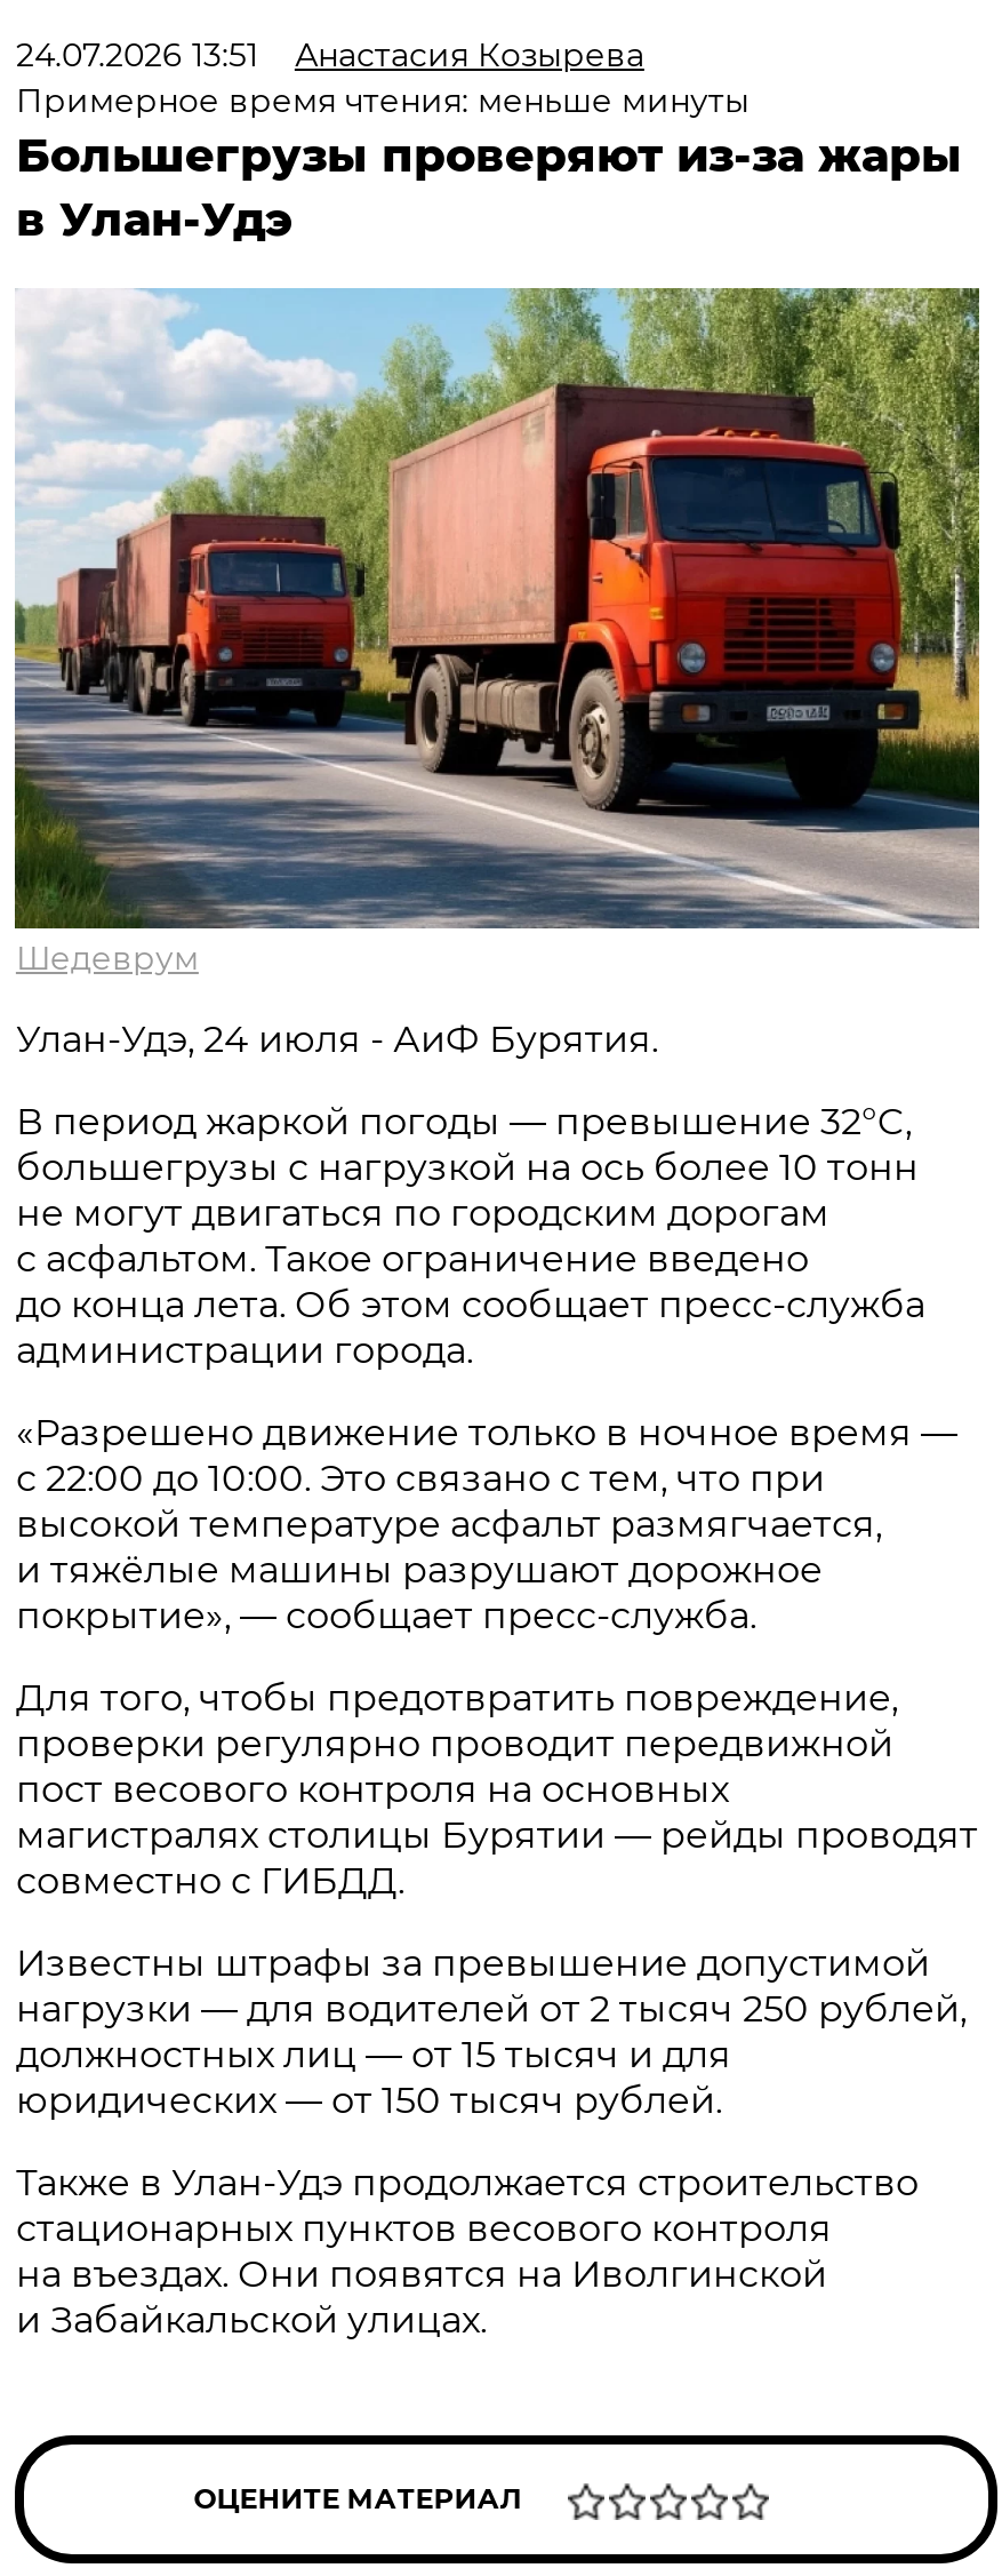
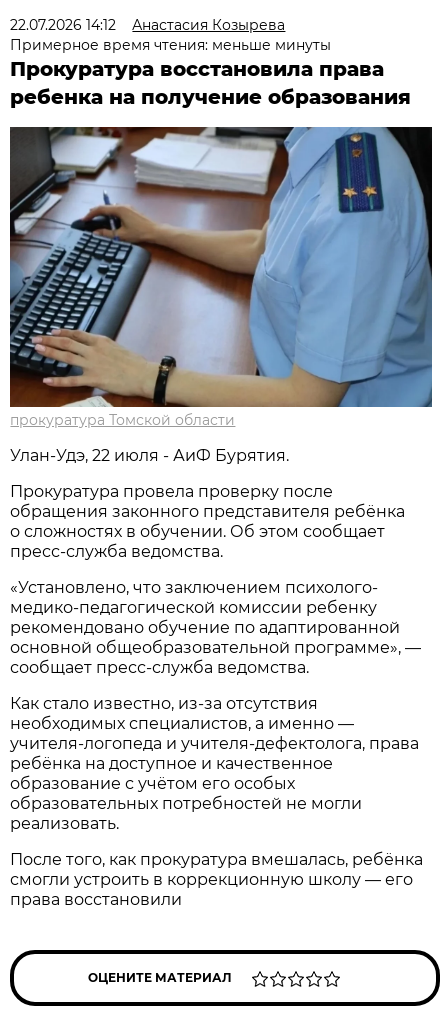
[16,34,644,75] 24.07.2026 13:51 Анастасия Козырева -> [10,16,285,34] 22.07.2026 14:12 Анастасия Козырева
[16,128,962,247] Большегрузы проверяют из-за жары | в Улан-Удэ -> [10,57,411,109] Прокуратура восстановила права | ребенка на получение образования
[15,286,981,2342] [image] | Шедеврум | Улан-Удэ, 24 июля - АиФ Бурятия. | В период жаркой погоды — превышение 32°C, | большегрузы с нагрузкой на ось более 10 тонн | не могут двигаться по городским дорогам | с асфальтом. Такое ограничение введено | до конца лета. Об этом сообщает пресс-служба | администрации города. | «Разрешено движение только в ночное время — | с 22:00 до 10:00. Это связано с тем, что при | высокой температуре асфальт размягчается, | и тяжёлые машины разрушают дорожное | покрытие», — сообщает пресс-служба. | Для того, чтобы предотвратить повреждение, | проверки регулярно проводит передвижной | пост весового контроля на основных | магистралях столицы Бурятии — рейды проводят | совместно с ГИБДД. | Известны штрафы за превышение допустимой | нагрузки — для водителей от 2 тысяч 250 рублей, | должностных лиц — от 15 тысяч и для | юридических — от 150 тысяч рублей. | Также в Улан-Удэ продолжается строительство | стационарных пунктов весового контроля | на въездах. Они появятся на Иволгинской | и Забайкальской улицах. -> [9,126,433,909] [image] | прокуратура Томской области | Улан-Удэ, 22 июля - АиФ Бурятия. | Прокуратура провела проверку после | обращения законного представителя ребёнка | о сложностях в обучении. Об этом сообщает | пресс-служба ведомства. | «Установлено, что заключением психолого- | медико-педагогической комиссии ребенку | рекомендовано обучение по адаптированной | основной общеобразовательной программе», — | сообщает пресс-служба ведомства. | Как стало известно, из-за отсутствия | необходимых специалистов, а именно — | учителя-логопеда и учителя-дефектолога, права | ребёнка на доступное и качественное | образование с учётом его особых | образовательных потребностей не могли | реализовать. | После того, как прокуратура вмешалась, ребёнка | смогли устроить в коррекционную школу — его | права восстановили

